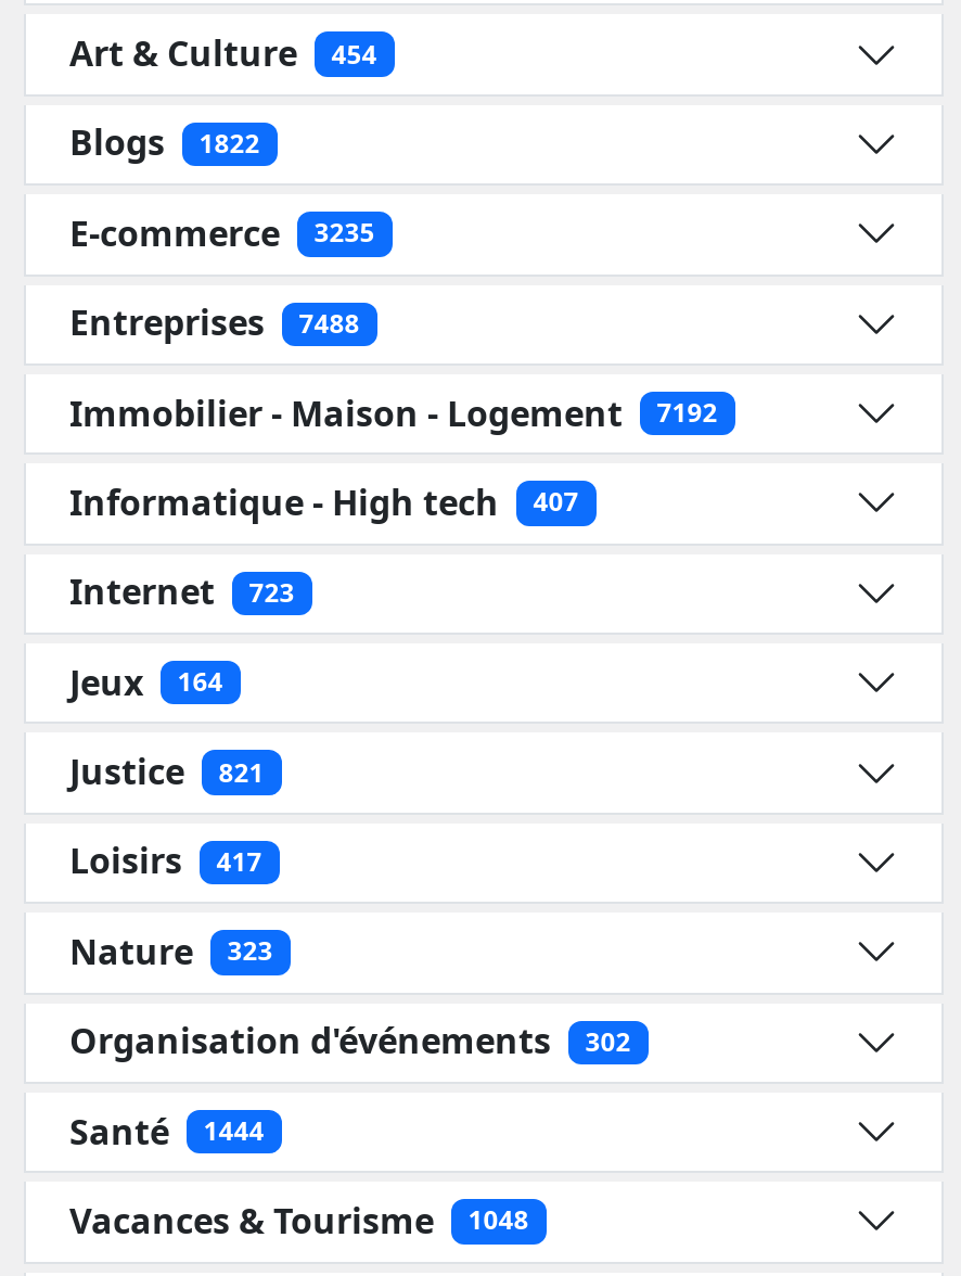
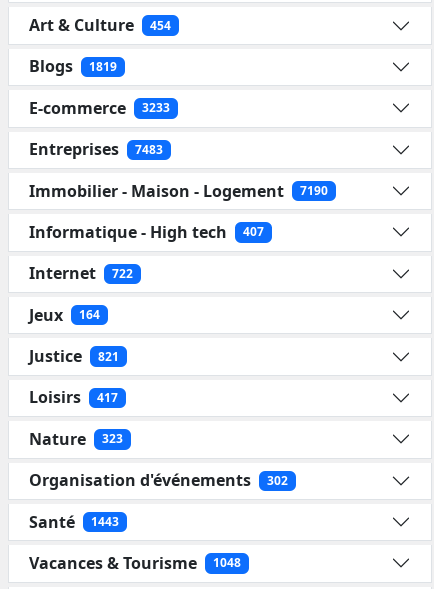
[69,119,260,167] Blogs 1822 -> [29,55,117,77] Blogs 1819
[69,209,375,257] E-commerce 3235 -> [29,97,170,119] E-commerce 3233
[69,299,360,347] Entreprises 7488 -> [29,138,163,160] Entreprises 7483
[69,389,718,436] Immobilier - Maison - Logement 7192 -> [29,180,328,202] Immobilier - Maison - Logement 7190
[69,568,295,616] Internet 723 -> [29,262,133,284] Internet 722
[69,1107,264,1155] Santé 1444 -> [29,511,119,533] Santé 1443

